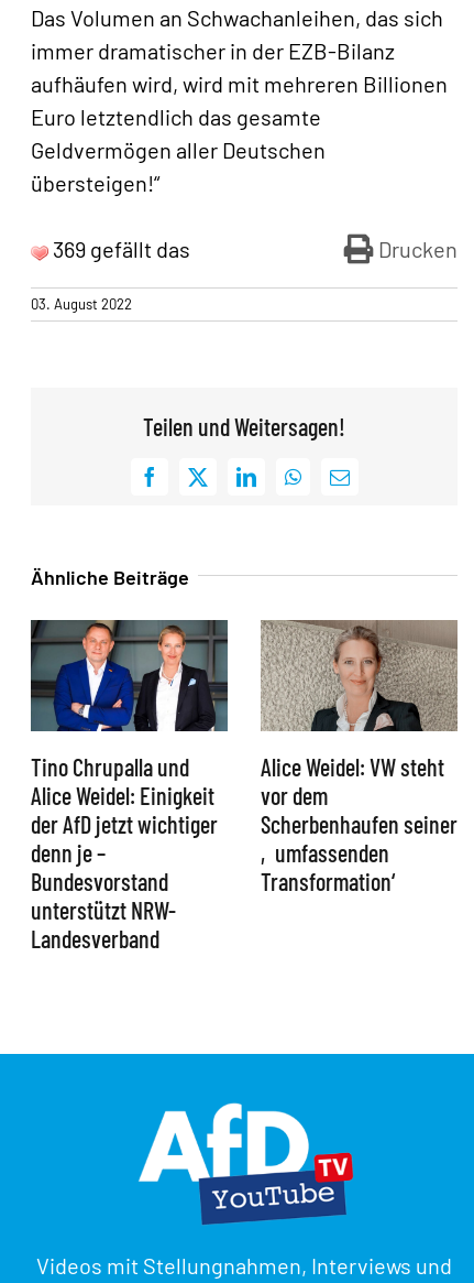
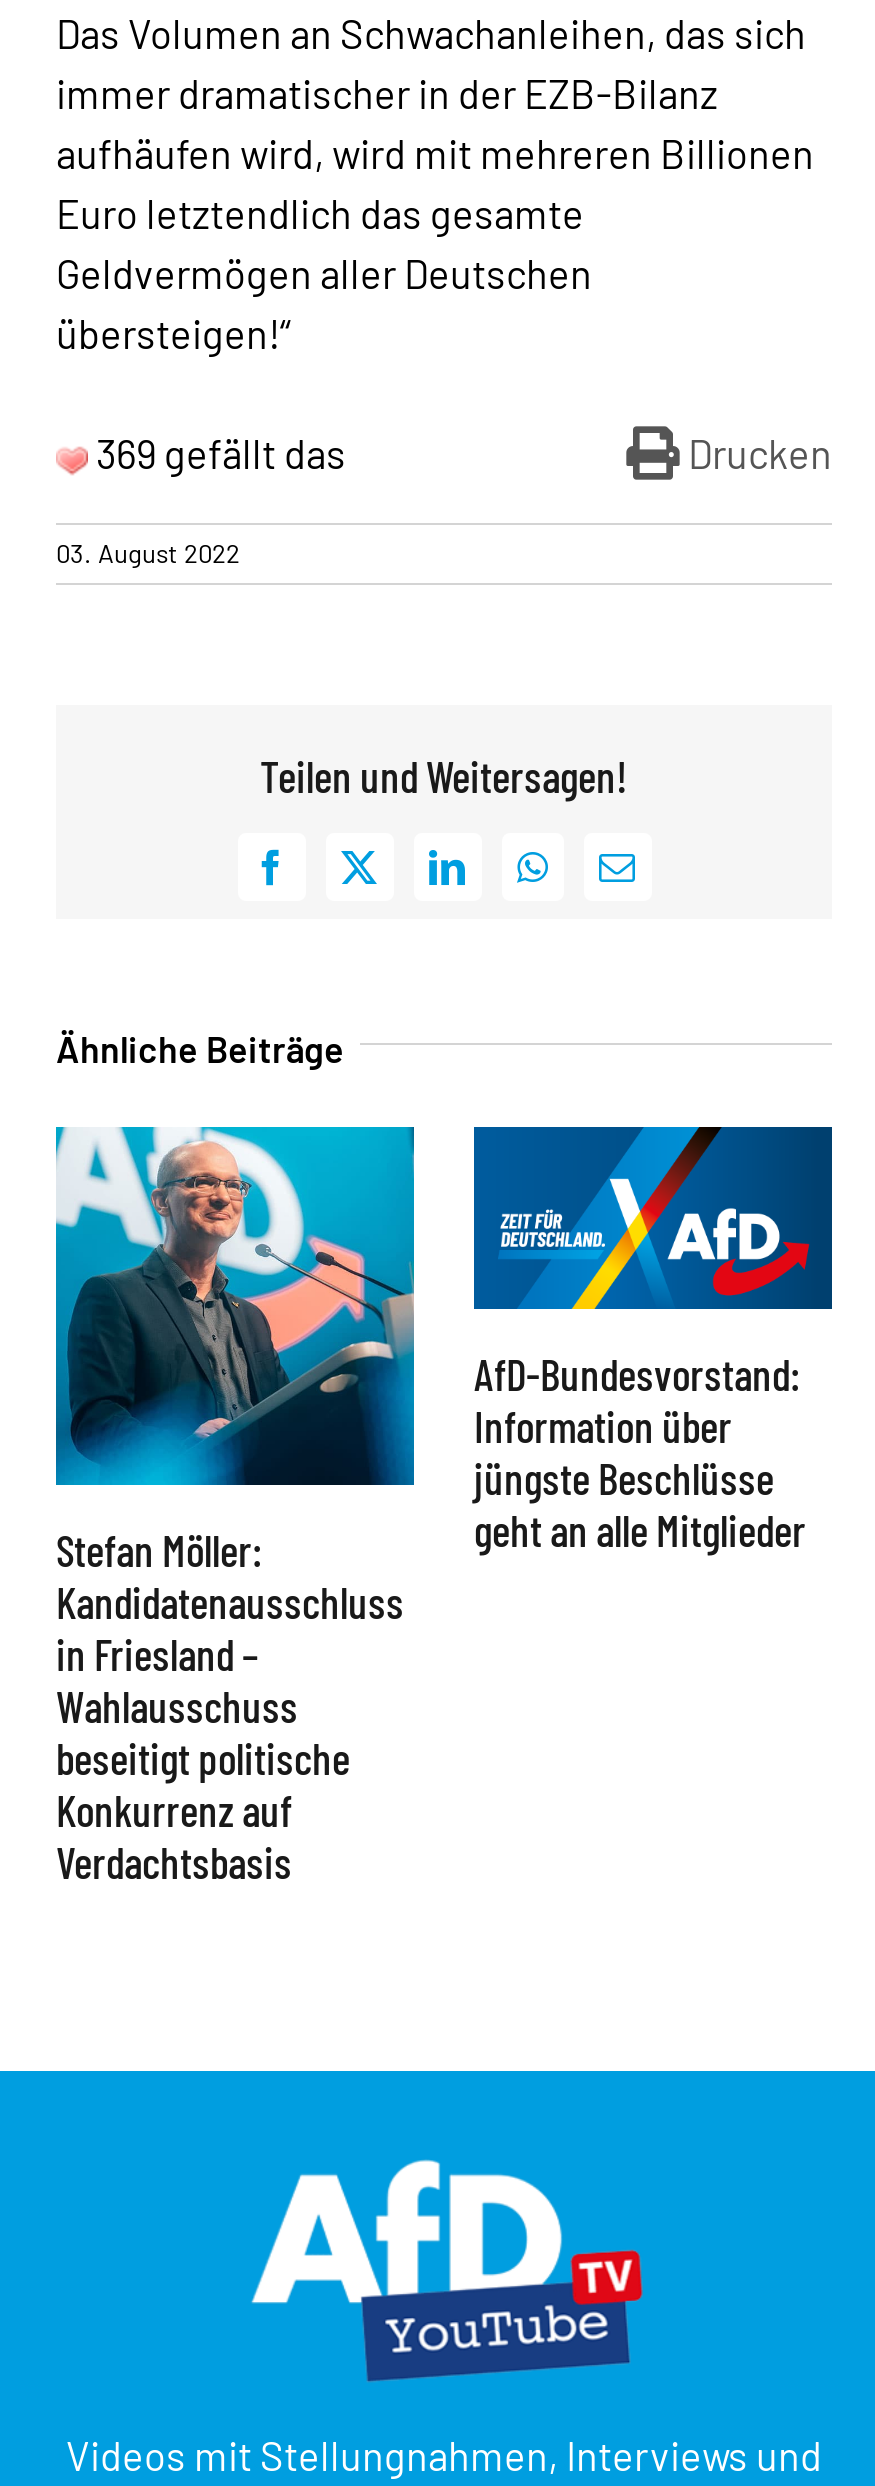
[30,619,229,732] [image] -> [54,1124,416,1404] [image]
[261,619,459,895] [image] | Alice Weidel: VW steht | vor dem | Scherbenhaufen seiner | ‚umfassenden | Transformation‘ -> [472,1124,834,1554] [image] | AfD-Bundesvorstand: | Information über | jüngste Beschlüsse | geht an alle Mitglieder
[31,752,218,953] Tino Chrupalla und | Alice Weidel: Einigkeit | der AfD jetzt wichtiger | denn je – | Bundesvorstand | unterstützt NRW- | Landesverband -> [56,1522,404,1886] Stefan Möller: | Kandidatenausschluss | in Friesland – | Wahlausschuss | beseitigt politische | Konkurrenz auf | Verdachtsbasis

